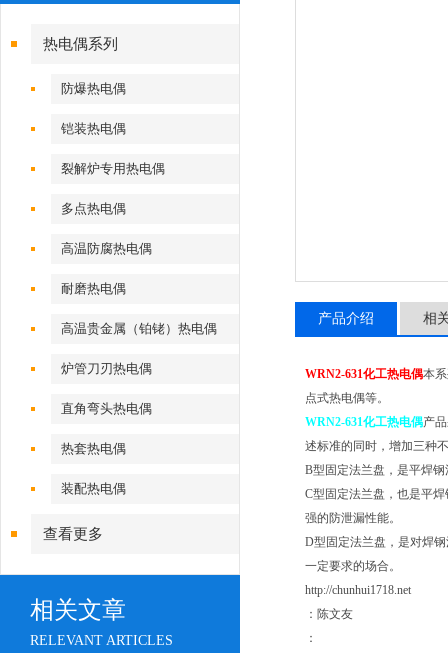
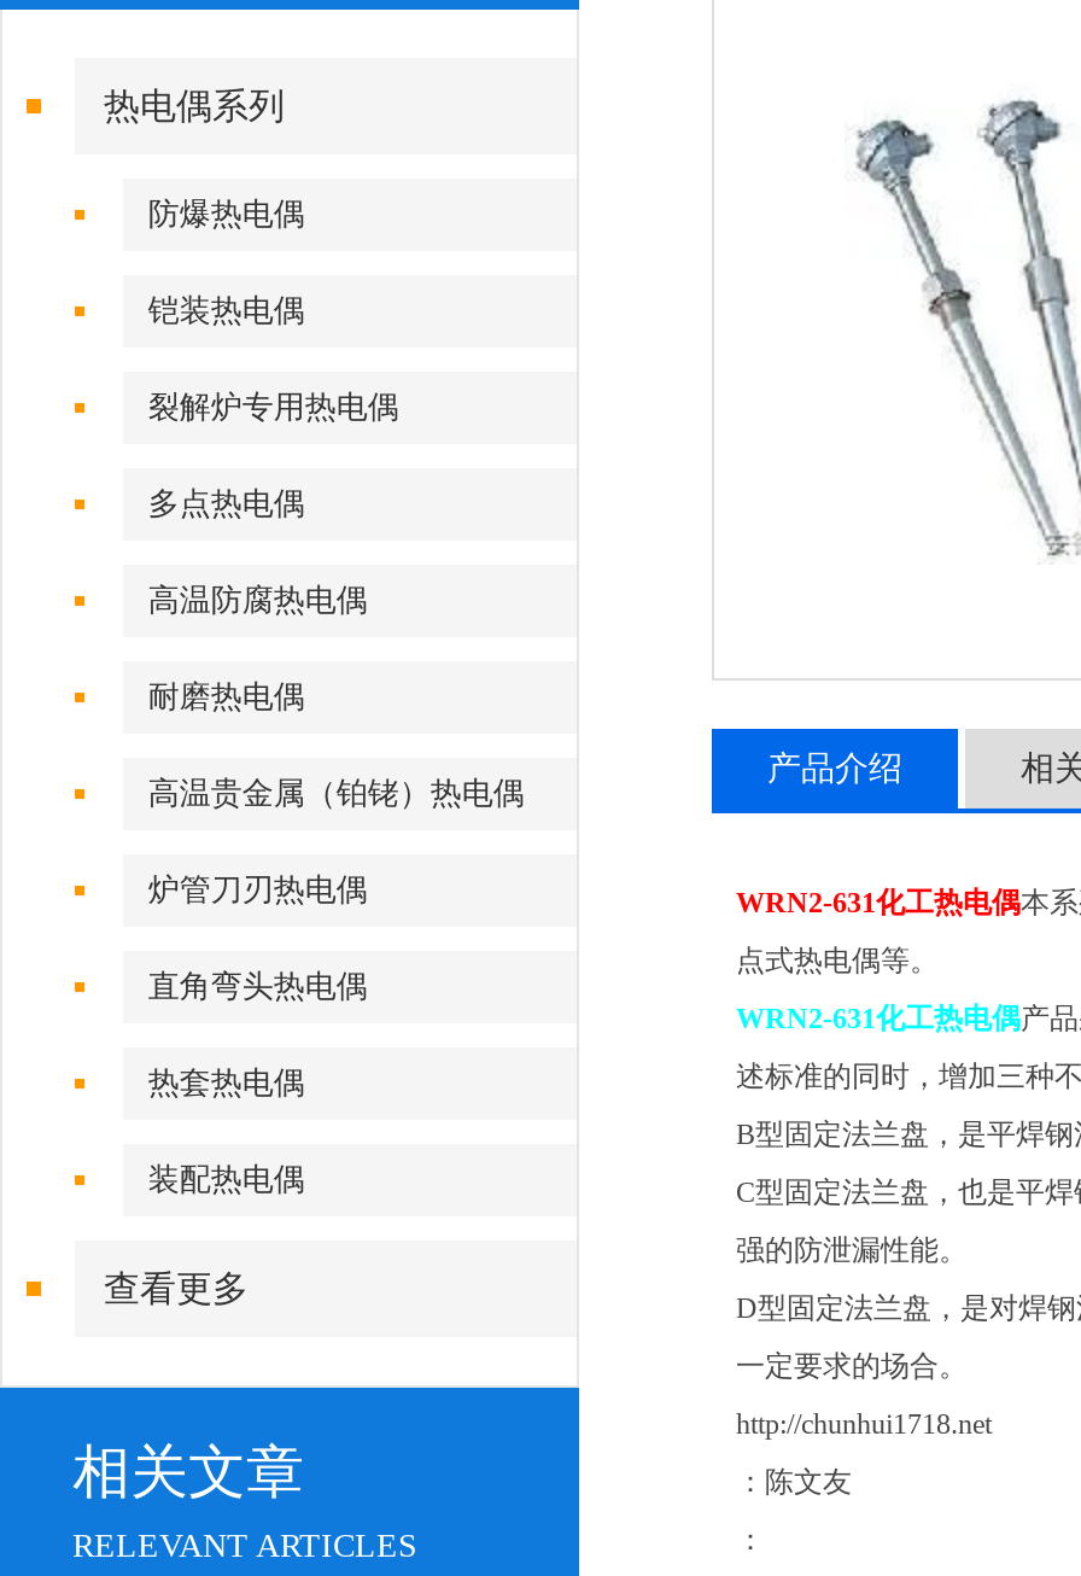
none -> [854,99,1074,558] [image]

